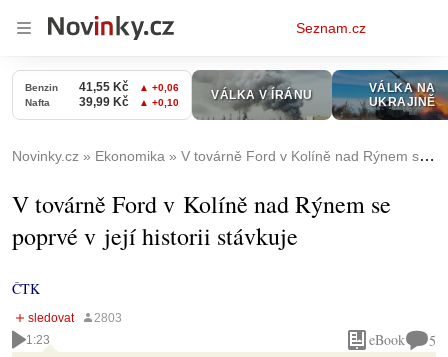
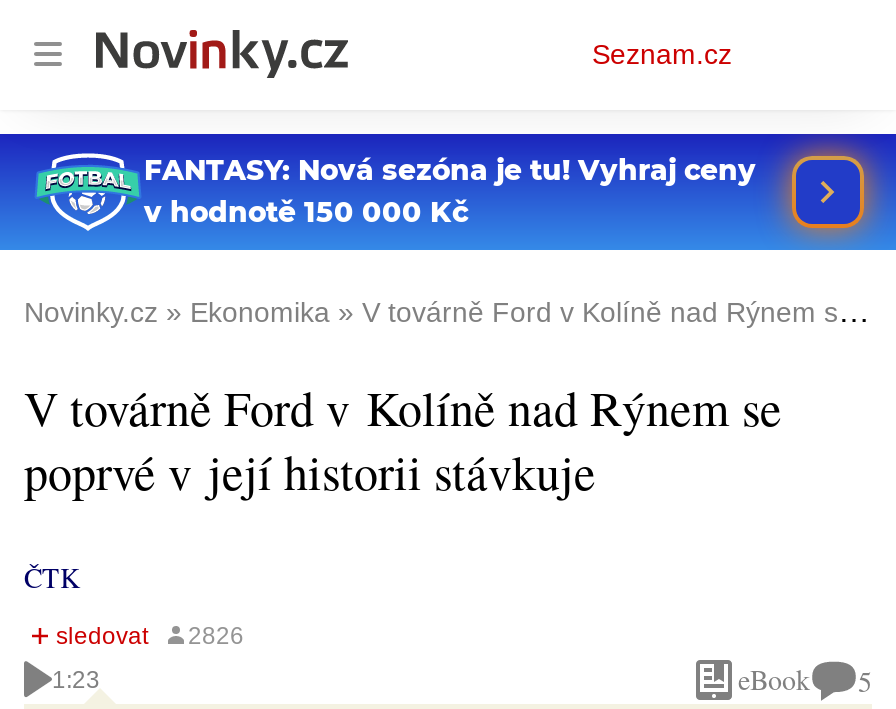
[3,68,445,125] [image] -> [6,132,890,252] [image]

